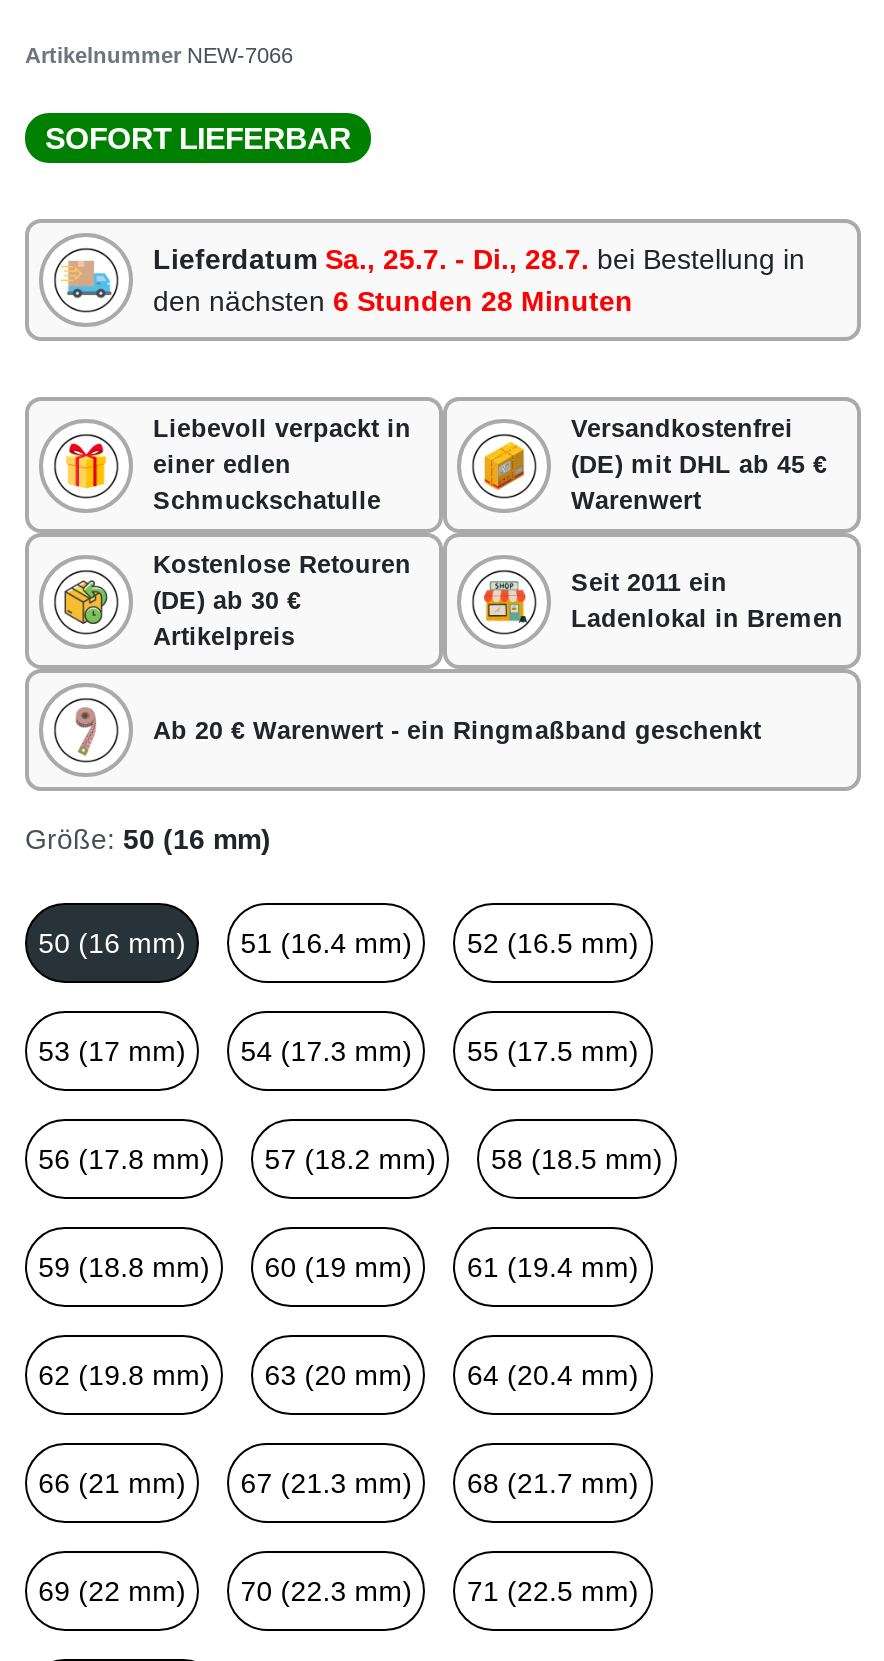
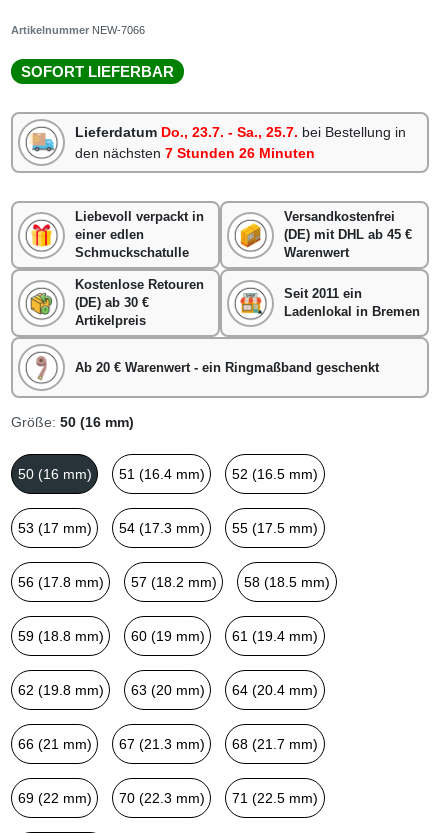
[153,242,805,274] Lieferdatum Sa., 25.7. - Di., 28.7. bei Bestellung in -> [75,124,406,140] Lieferdatum Do., 23.7. - Sa., 25.7. bei Bestellung in
[153,284,633,316] den nächsten 6 Stunden 28 Minuten -> [75,145,315,161] den nächsten 7 Stunden 26 Minuten

